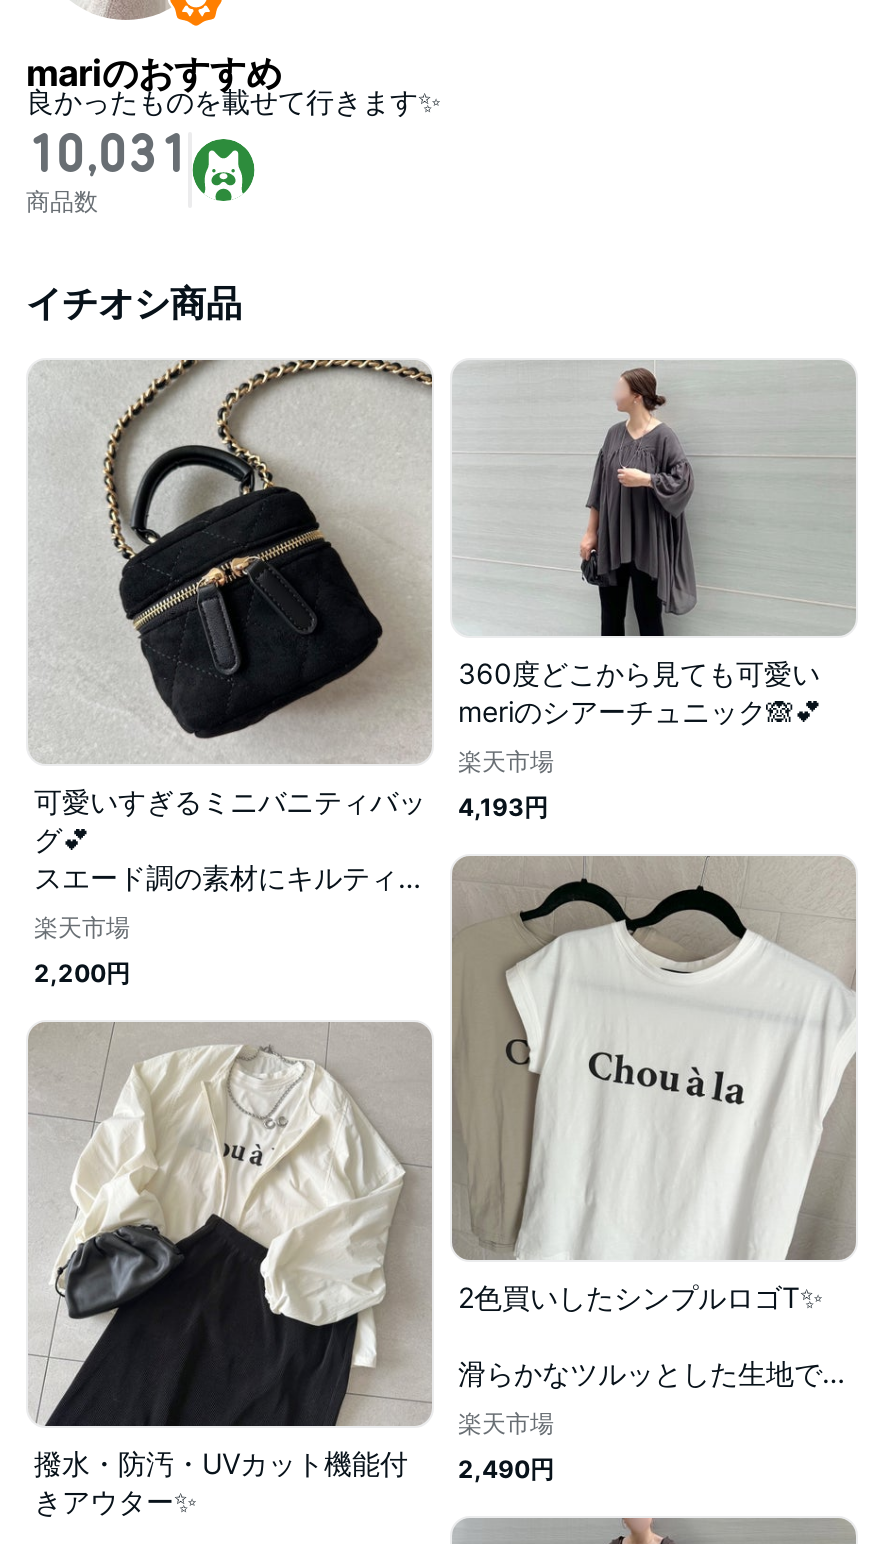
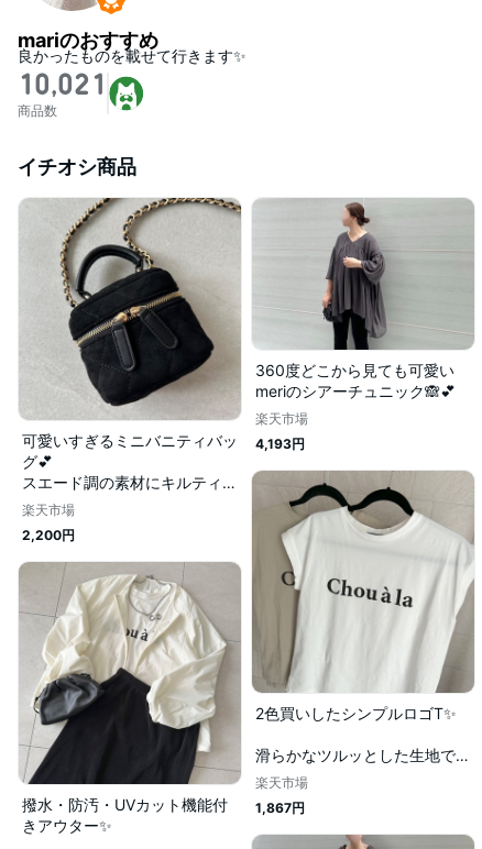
[26,130,188,178] 10,031 -> [18,72,107,98] 10,021
[458,1453,554,1483] 2,490円 -> [255,799,305,816] 1,867円

